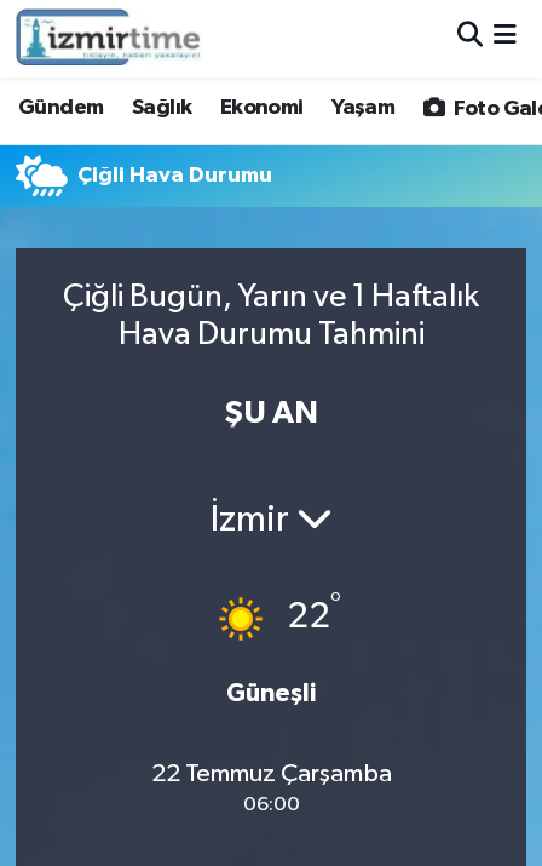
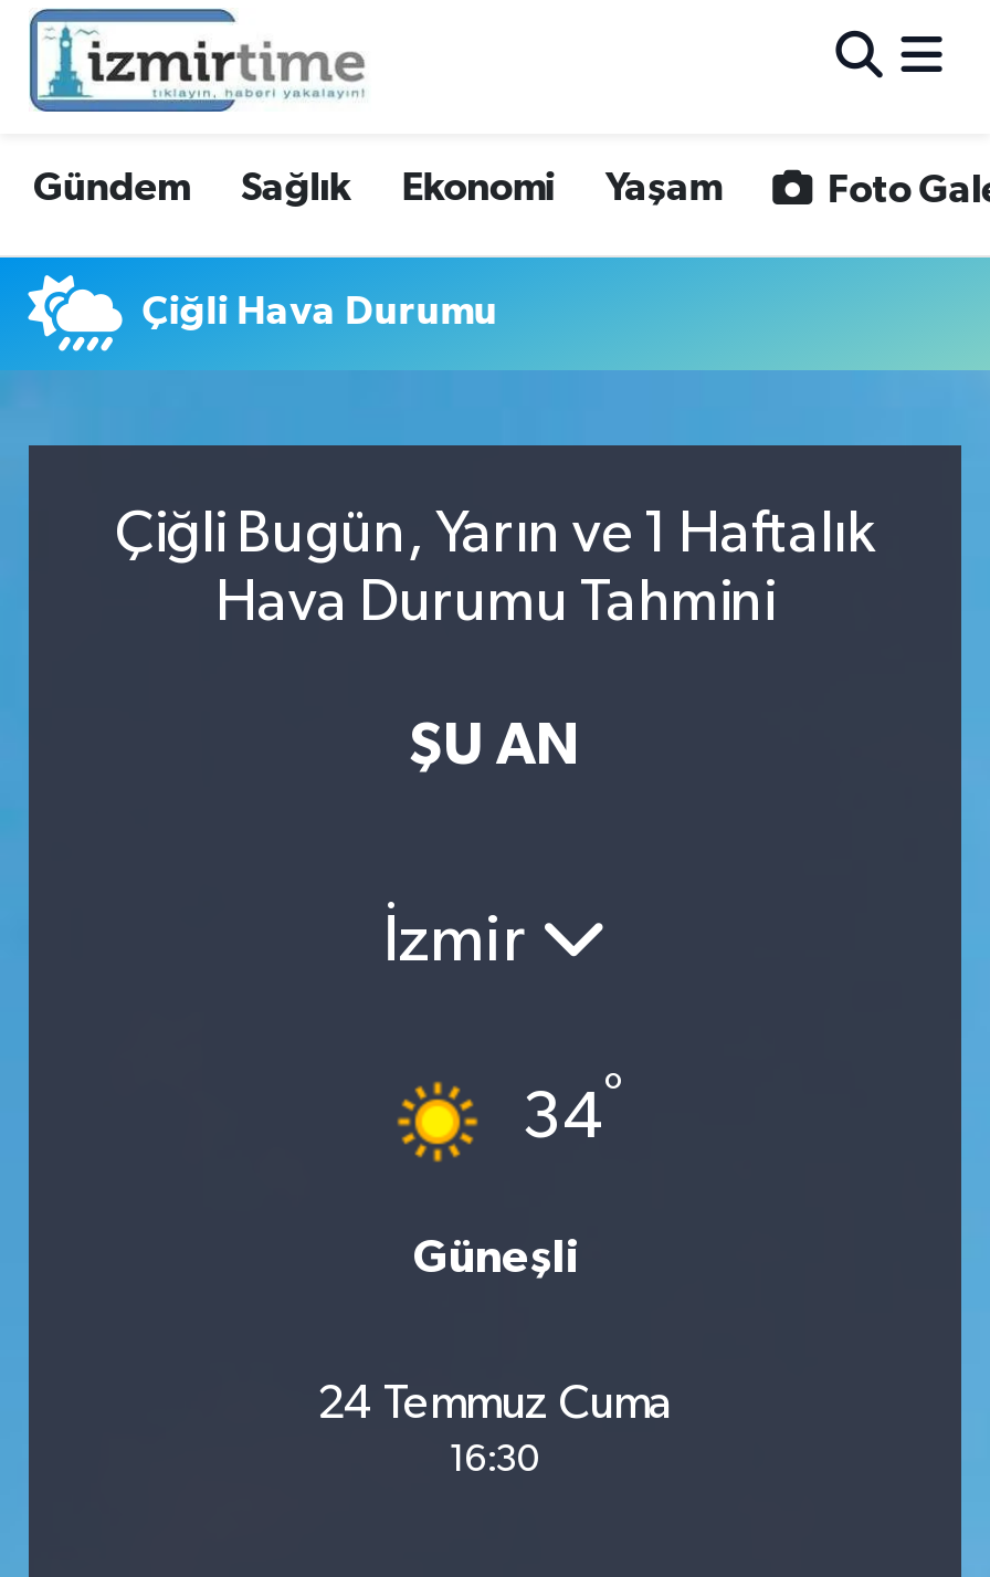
[286,592,341,635] 22° -> [522,1072,623,1152] 34°
[151,761,391,787] 22 Temmuz Çarşamba -> [317,1380,673,1429] 24 Temmuz Cuma
[243,795,299,815] 06:00 -> [449,1442,541,1480] 16:30

